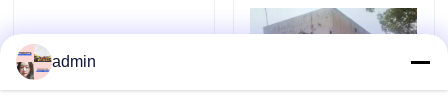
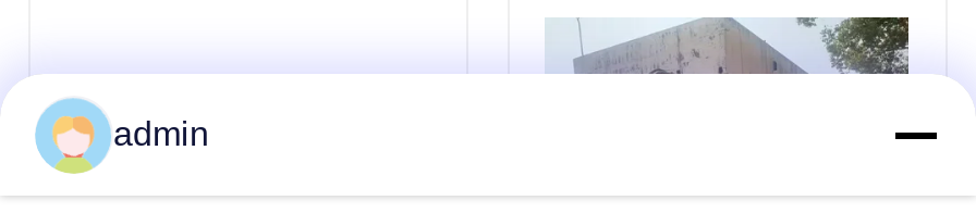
[16,44,49,80] [image] -> [35,98,107,174] [image]

